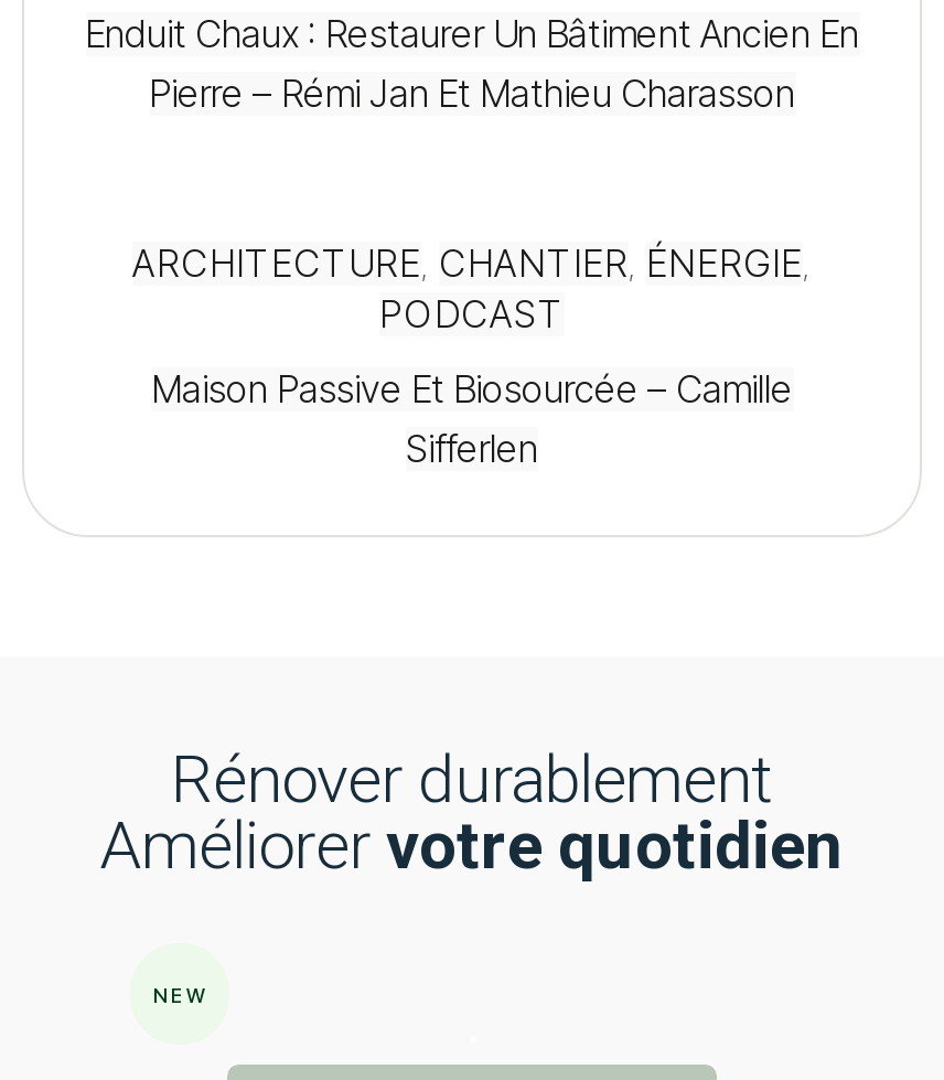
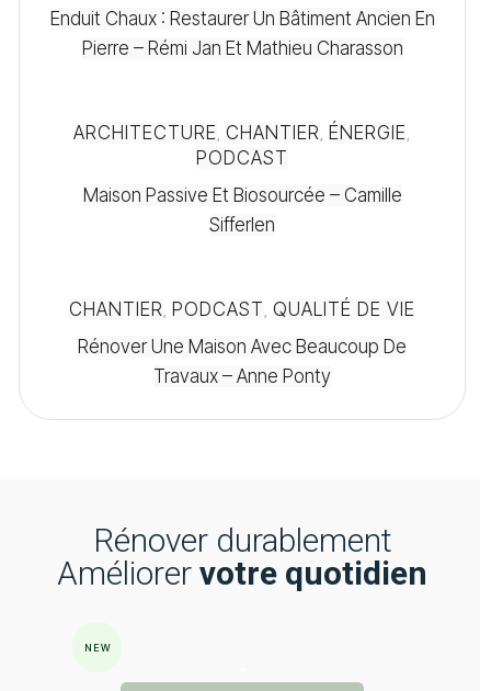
none -> [69,298,415,387] CHANTIER, PODCAST, QUALITÉ DE VIE | Rénover Une Maison Avec Beaucoup De | Travaux – Anne Ponty

